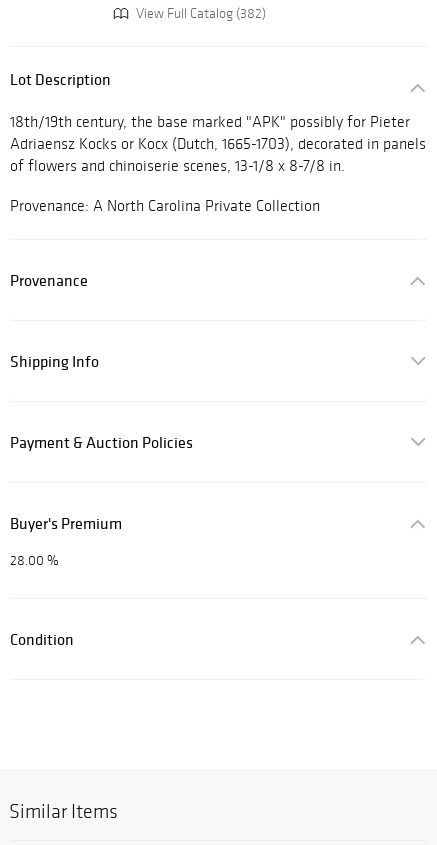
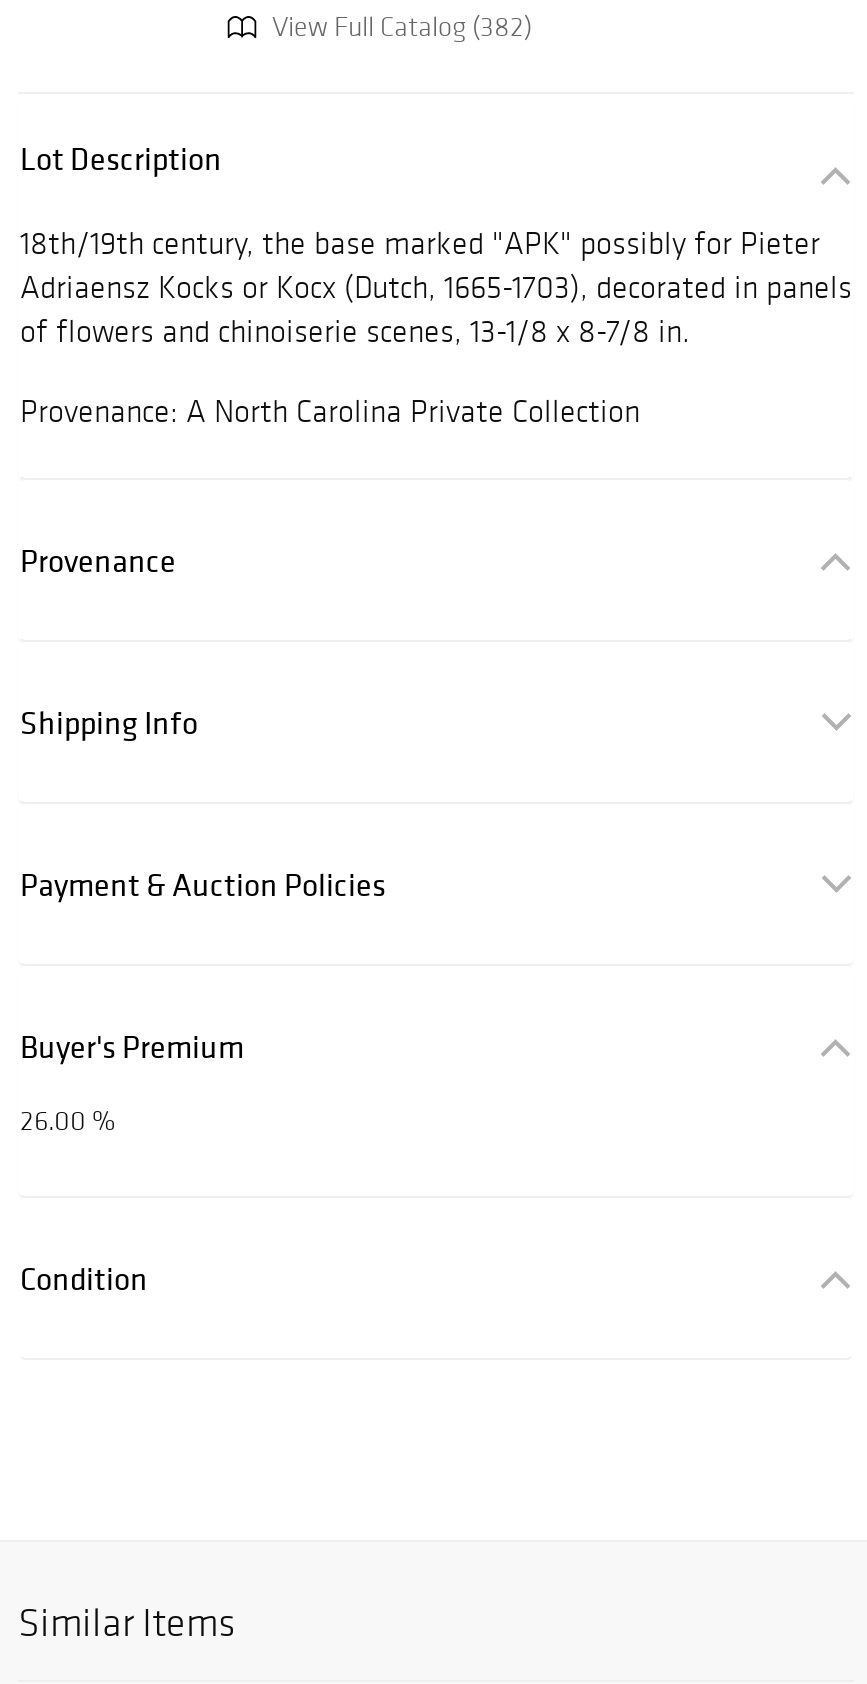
[10,552,59,569] 28.00 % -> [20,1104,116,1138] 26.00 %

